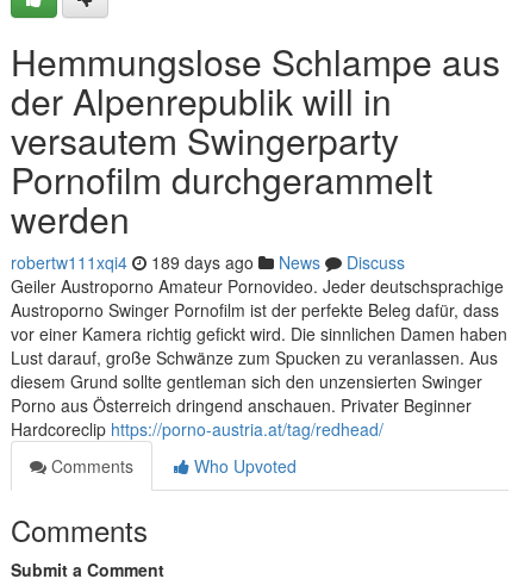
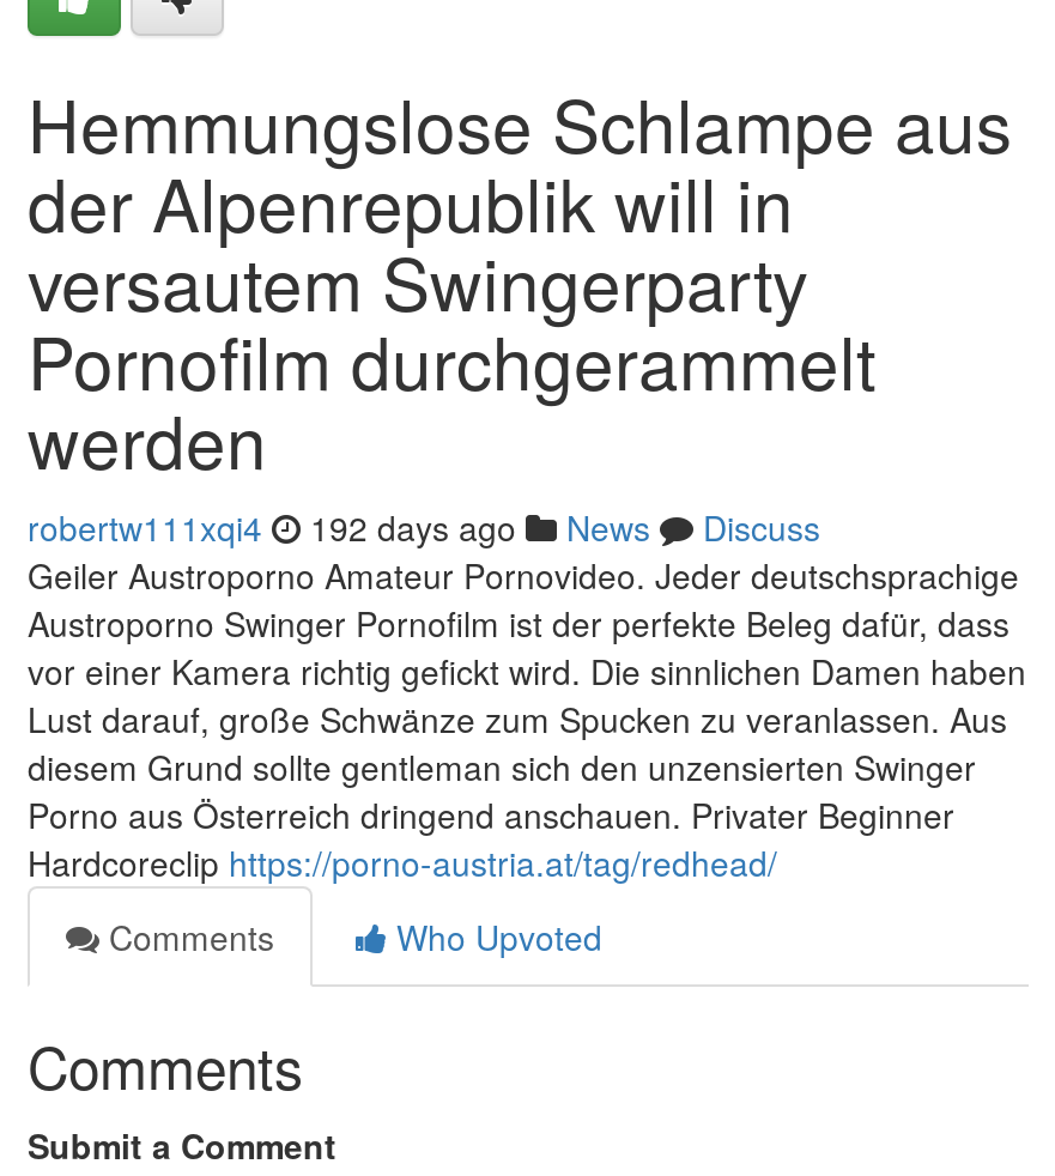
[11,250,405,274] robertw111xqi4 189 days ago News Discuss -> [28,503,820,551] robertw111xqi4 192 days ago News Discuss

